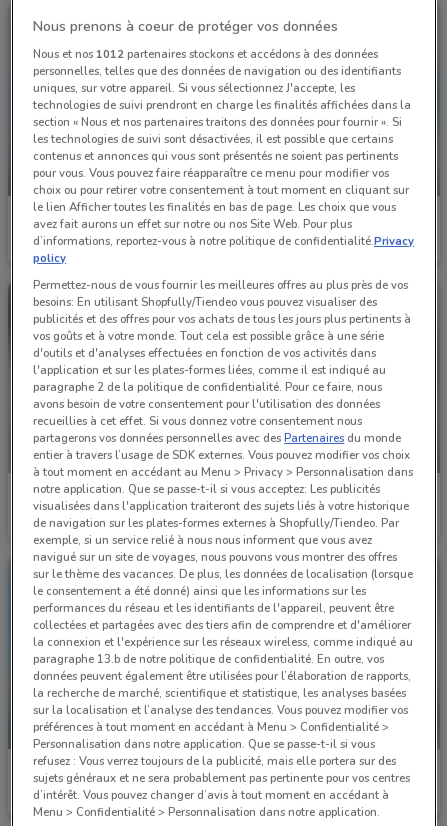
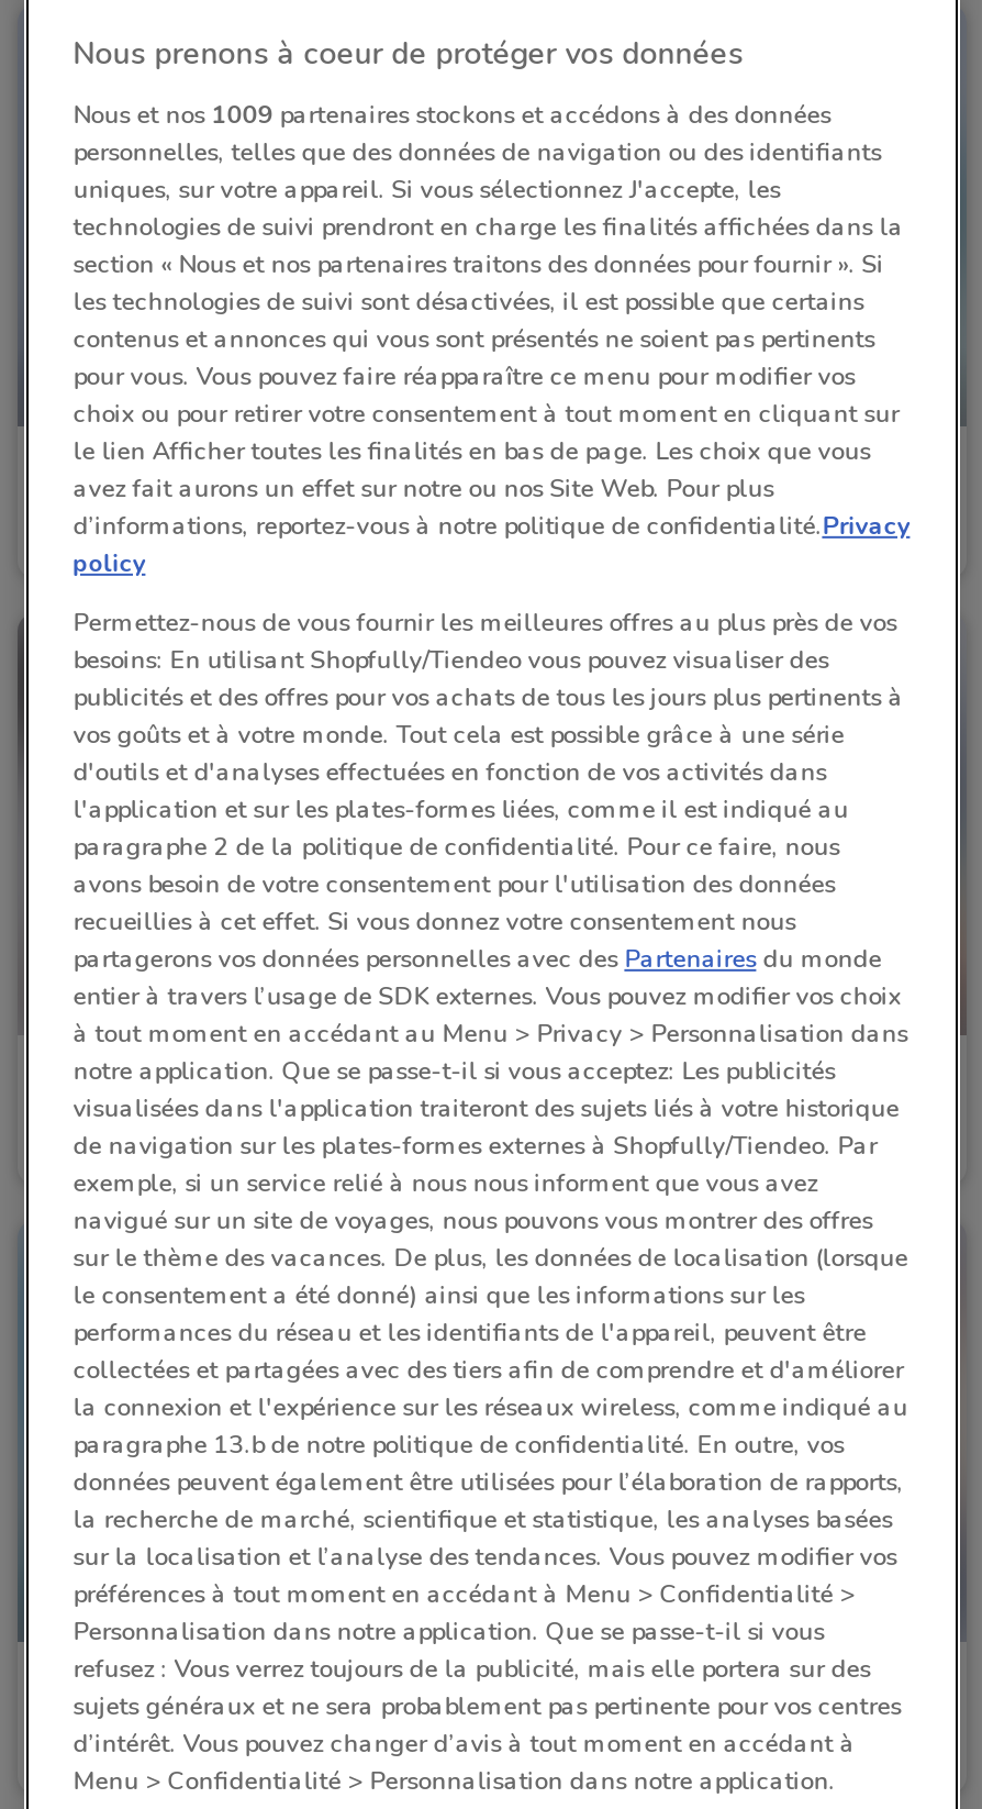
[33,46,378,62] Nous et nos 1012 partenaires stockons et accédons à des données -> [73,96,831,131] Nous et nos 1009 partenaires stockons et accédons à des données

